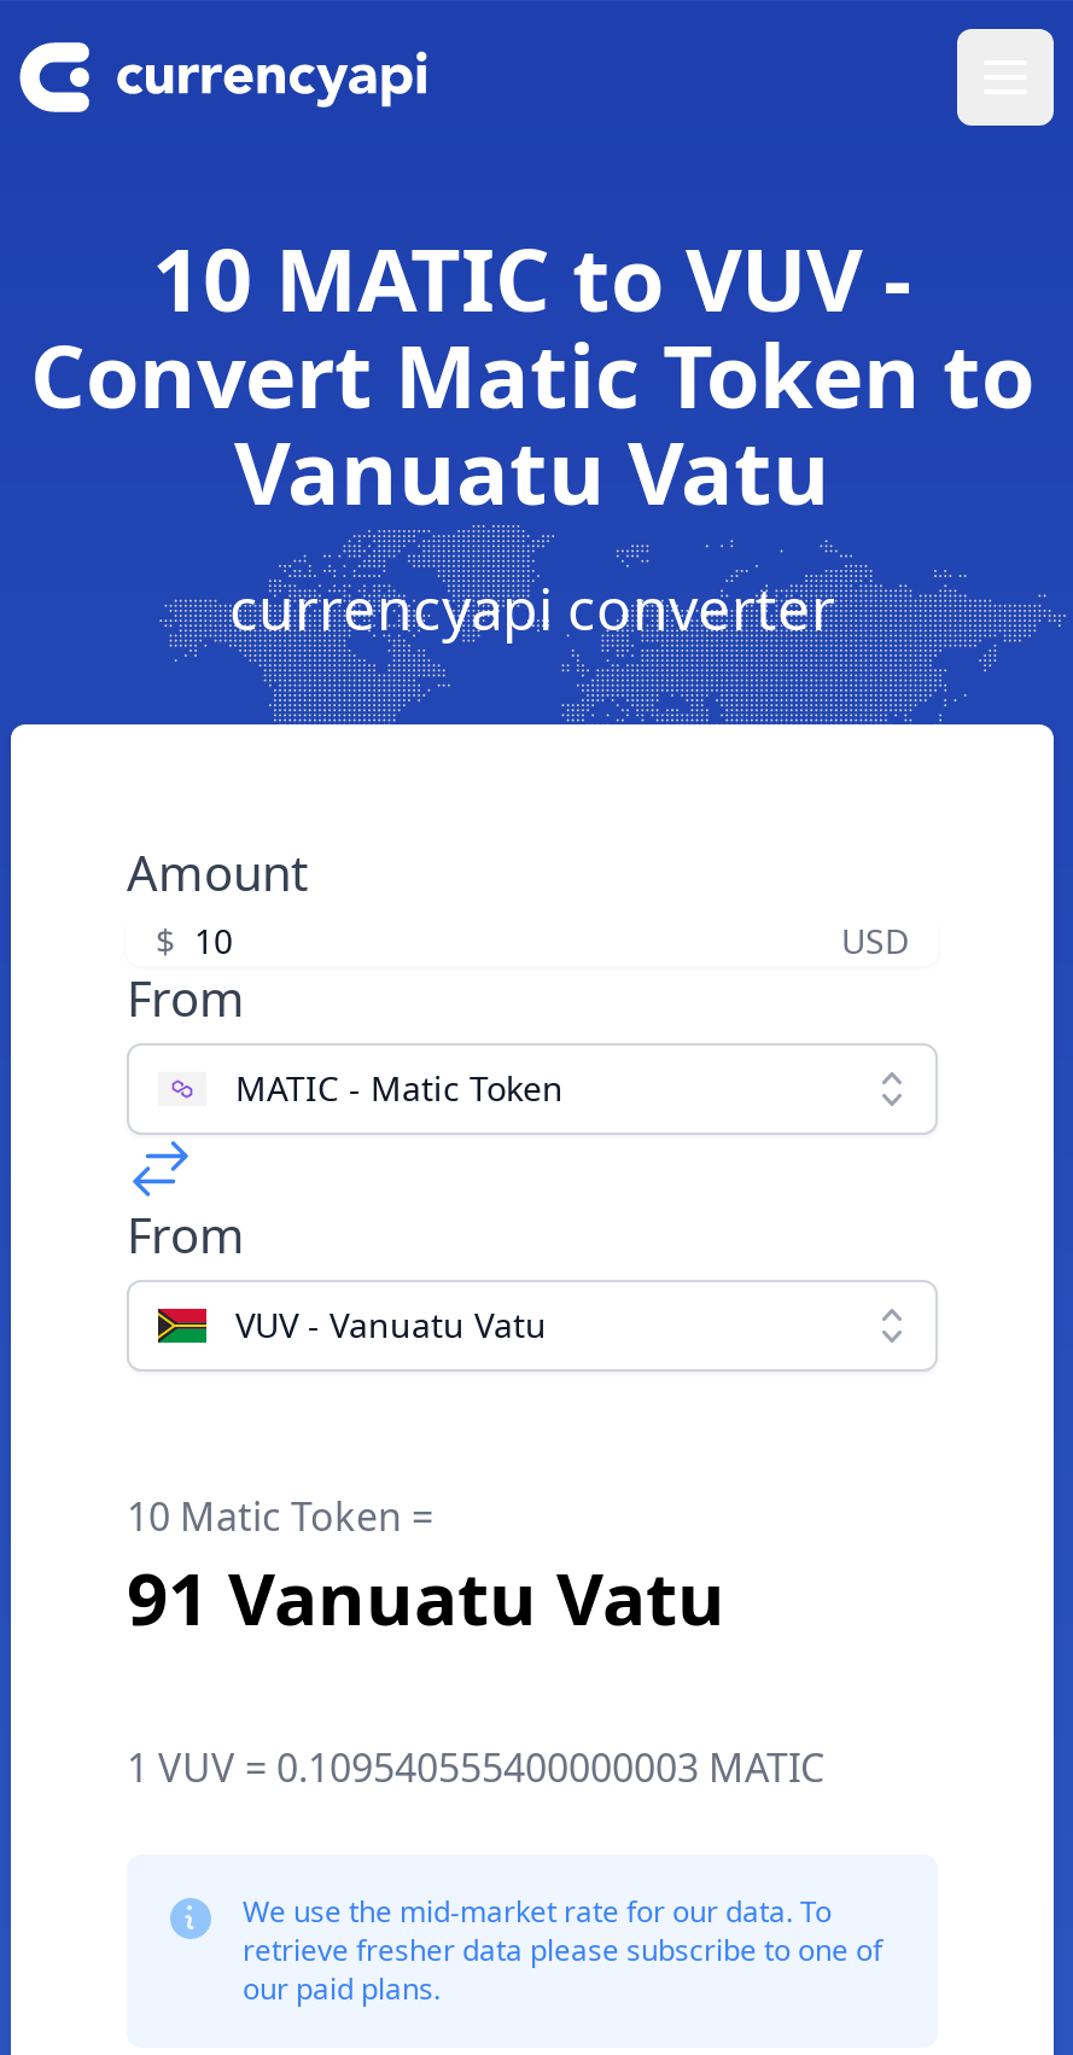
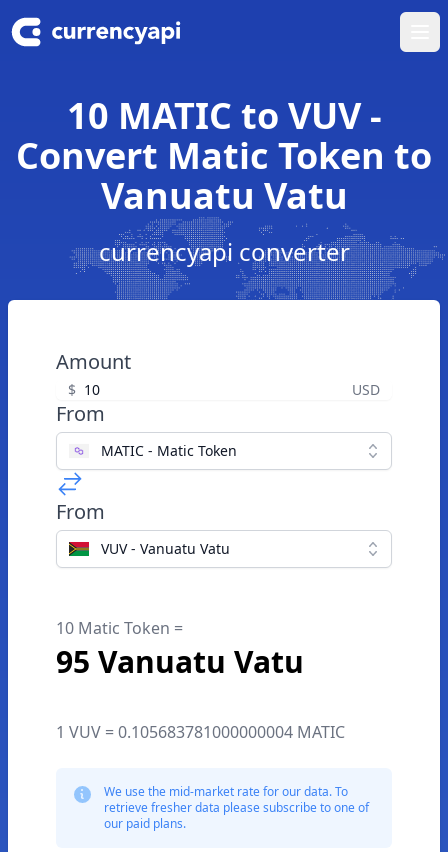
[127,1548,725,1647] 91 Vanuatu Vatu -> [56,641,304,682] 95 Vanuatu Vatu
[127,1741,824,1794] 1 VUV = 0.109540555400000003 MATIC -> [56,721,345,743] 1 VUV = 0.105683781000000004 MATIC

